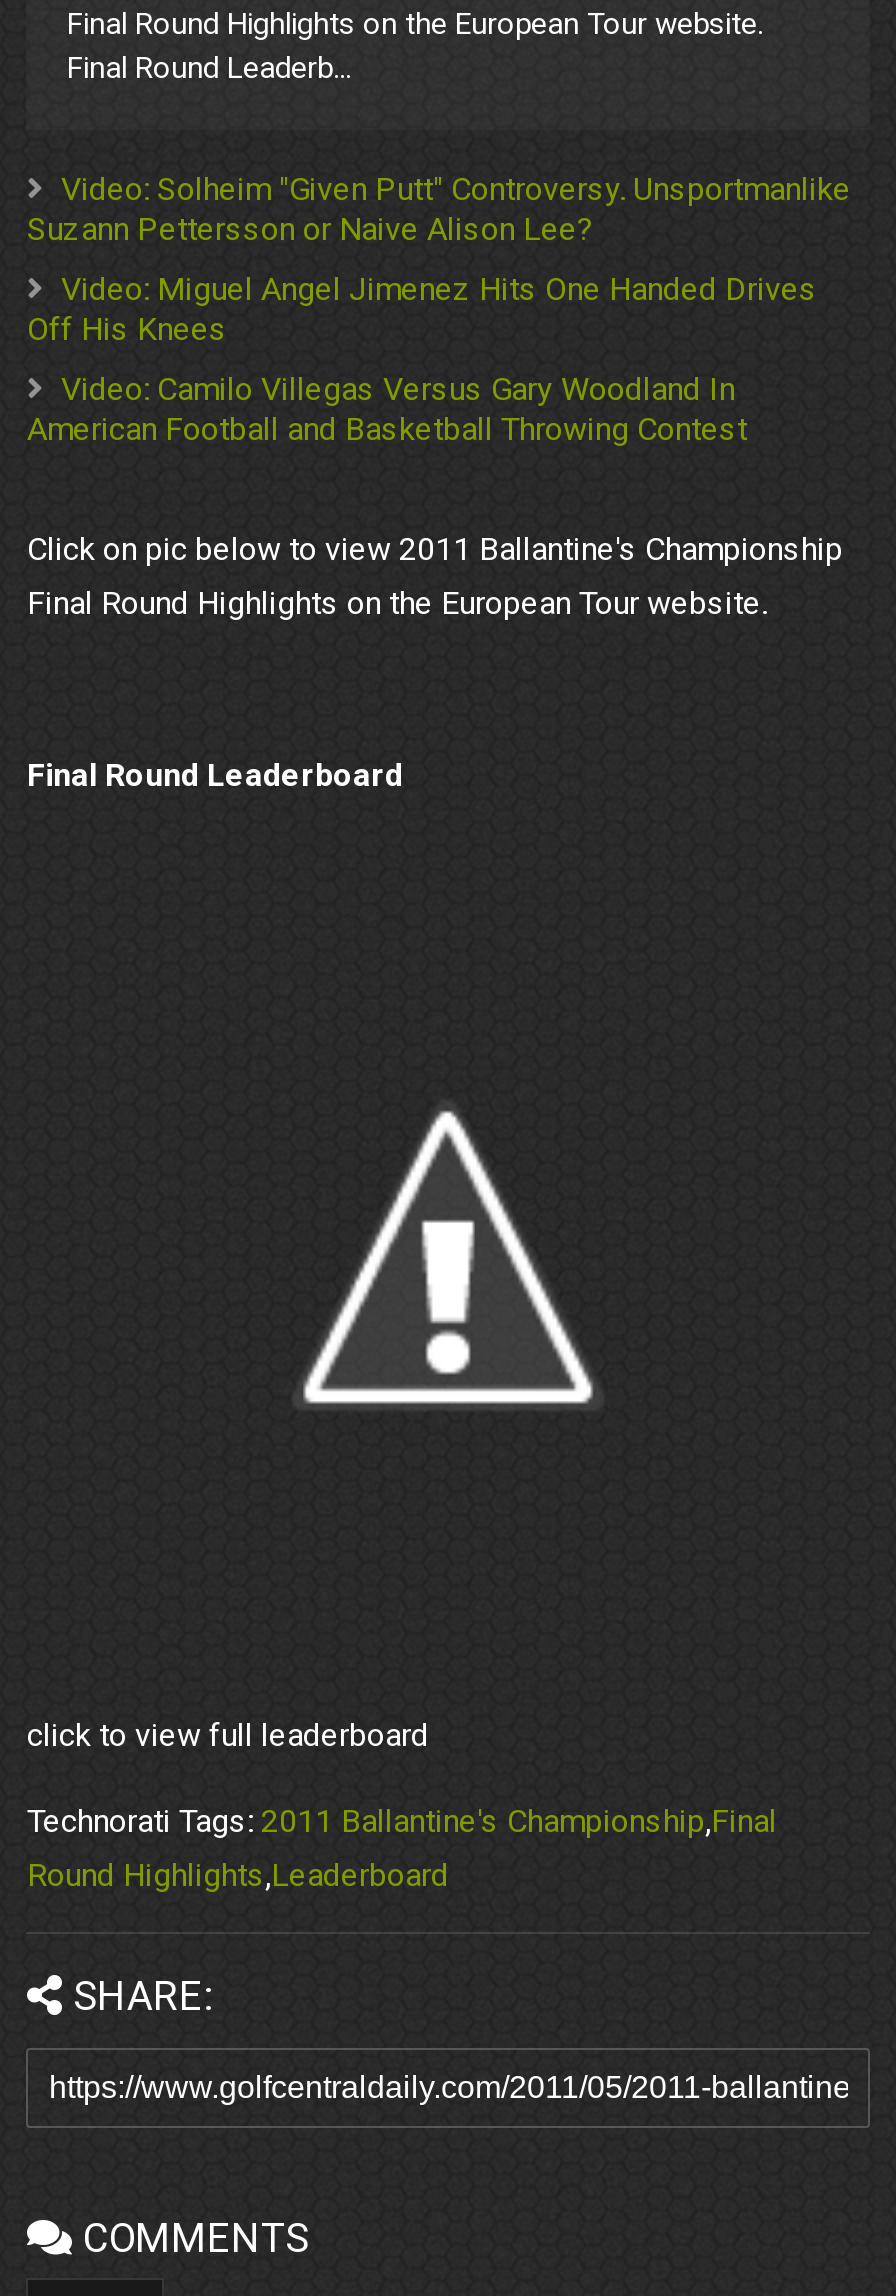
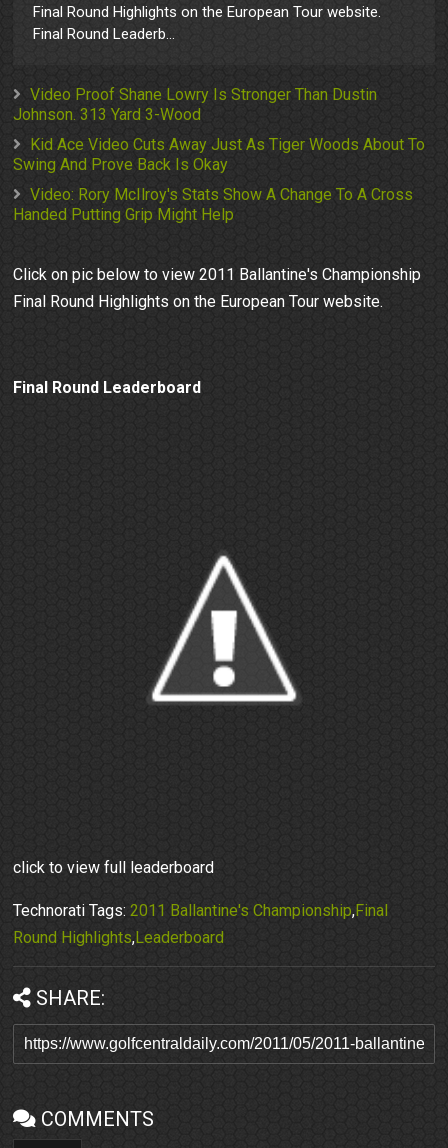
[27,171,851,249] Video: Solheim "Given Putt" Controversy. Unsportmanlike | Suzann Pettersson or Naive Alison Lee? -> [13,85,377,124] Video Proof Shane Lowry Is Stronger Than Dustin | Johnson. 313 Yard 3-Wood
[27,271,817,349] Video: Miguel Angel Jimenez Hits One Handed Drives | Off His Knees -> [13,135,425,174] Kid Ace Video Cuts Away Just As Tiger Woods About To | Swing And Prove Back Is Okay
[27,371,747,449] Video: Camilo Villegas Versus Gary Woodland In | American Football and Basketball Throwing Contest -> [13,185,413,224] Video: Rory McIlroy's Stats Show A Change To A Cross | Handed Putting Grip Might Help

